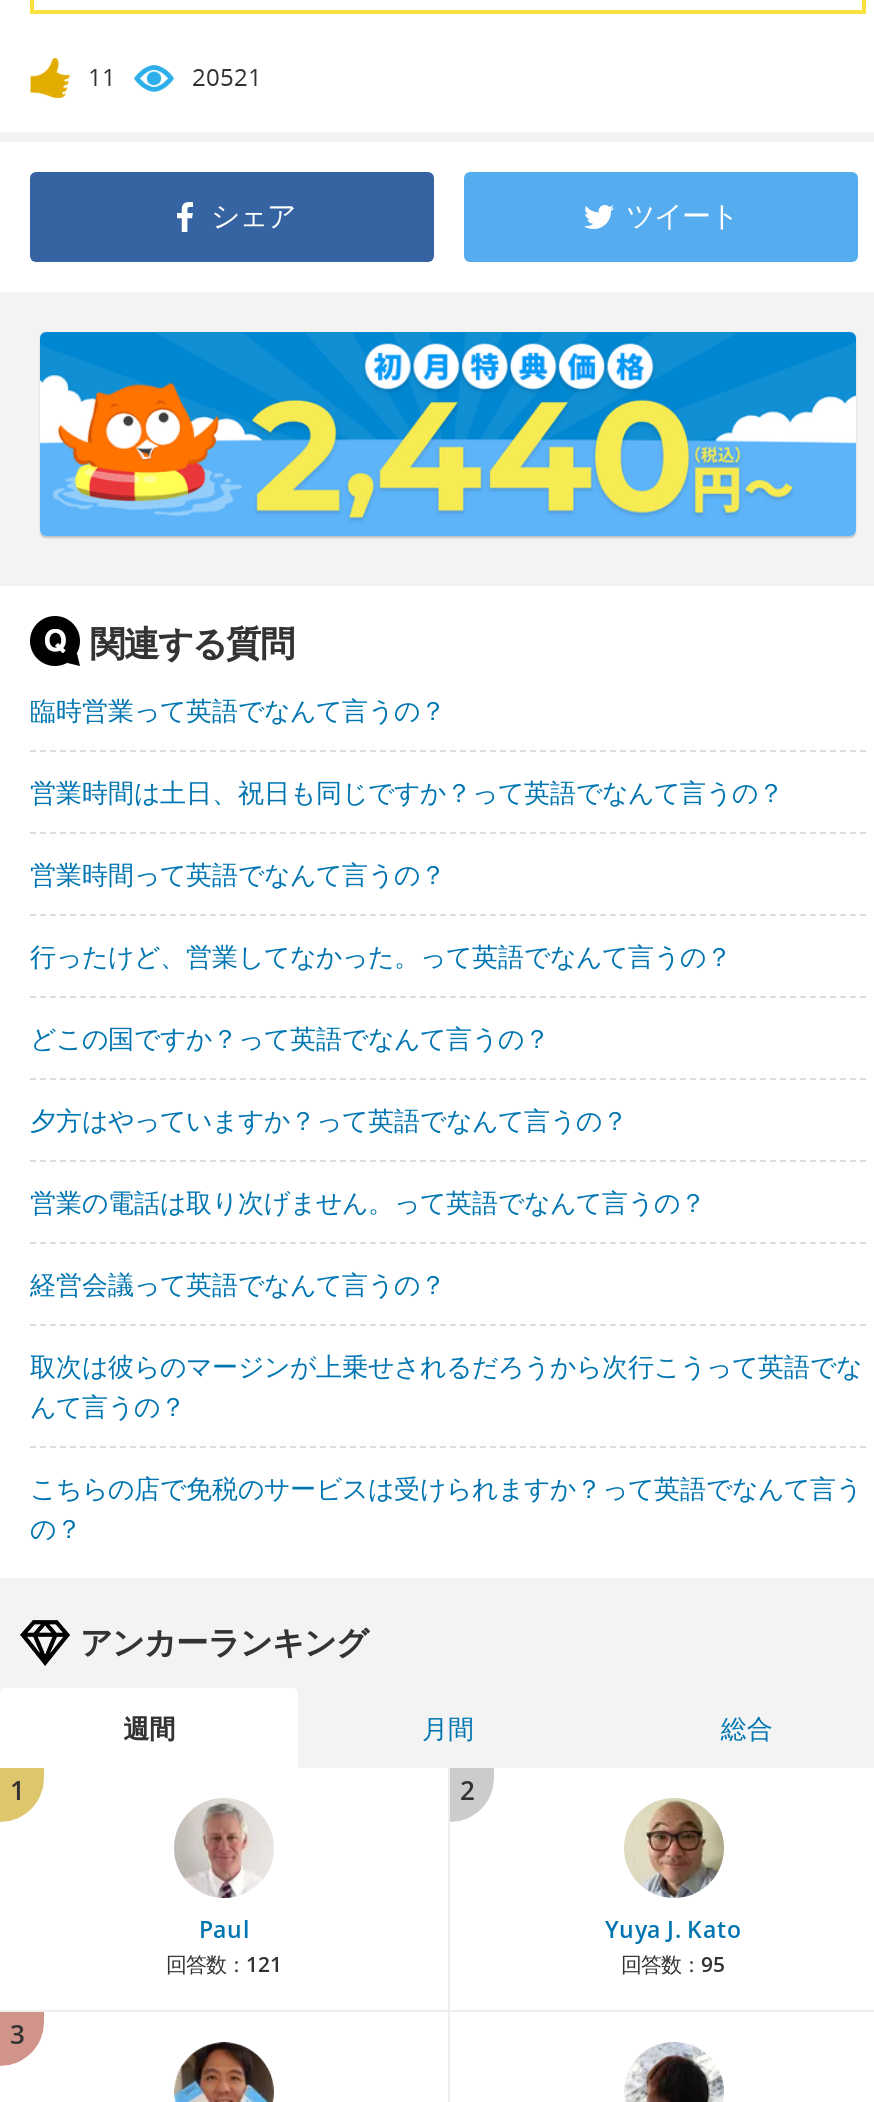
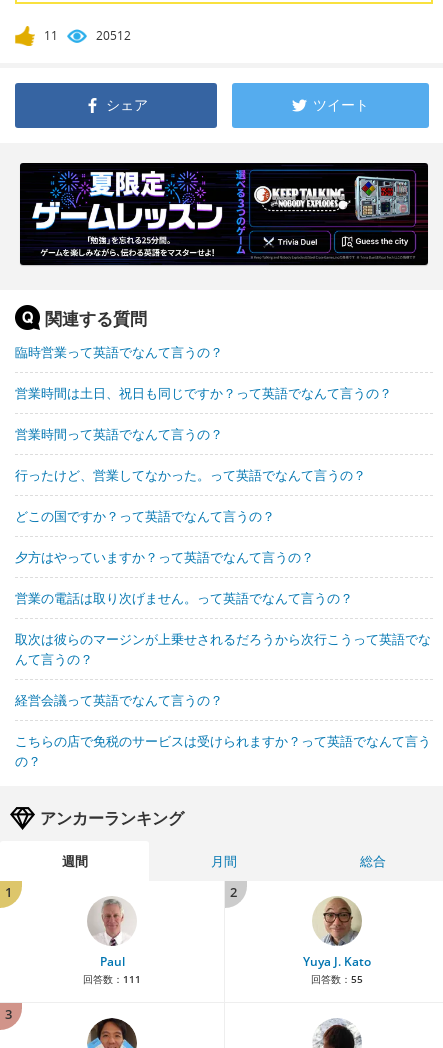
[192,60,262,94] 20521 -> [96,27,131,44] 20512
[38,330,858,538] [image] -> [19,162,429,266] [image]
moved [30,1266,446,1302] -> [15,691,223,709]: 経営会議って英語でなんて言うの？
moved [30,1348,862,1424] -> [15,630,431,668]: 取次は彼らのマージンが上乗せされるだろうから次行こうって英語でな | んて言うの？
[166,1950,282,1978] 回答数：121 -> [83,972,141,986] 回答数：111
[621,1950,725,1978] 回答数：95 -> [310,972,362,986] 回答数：55

